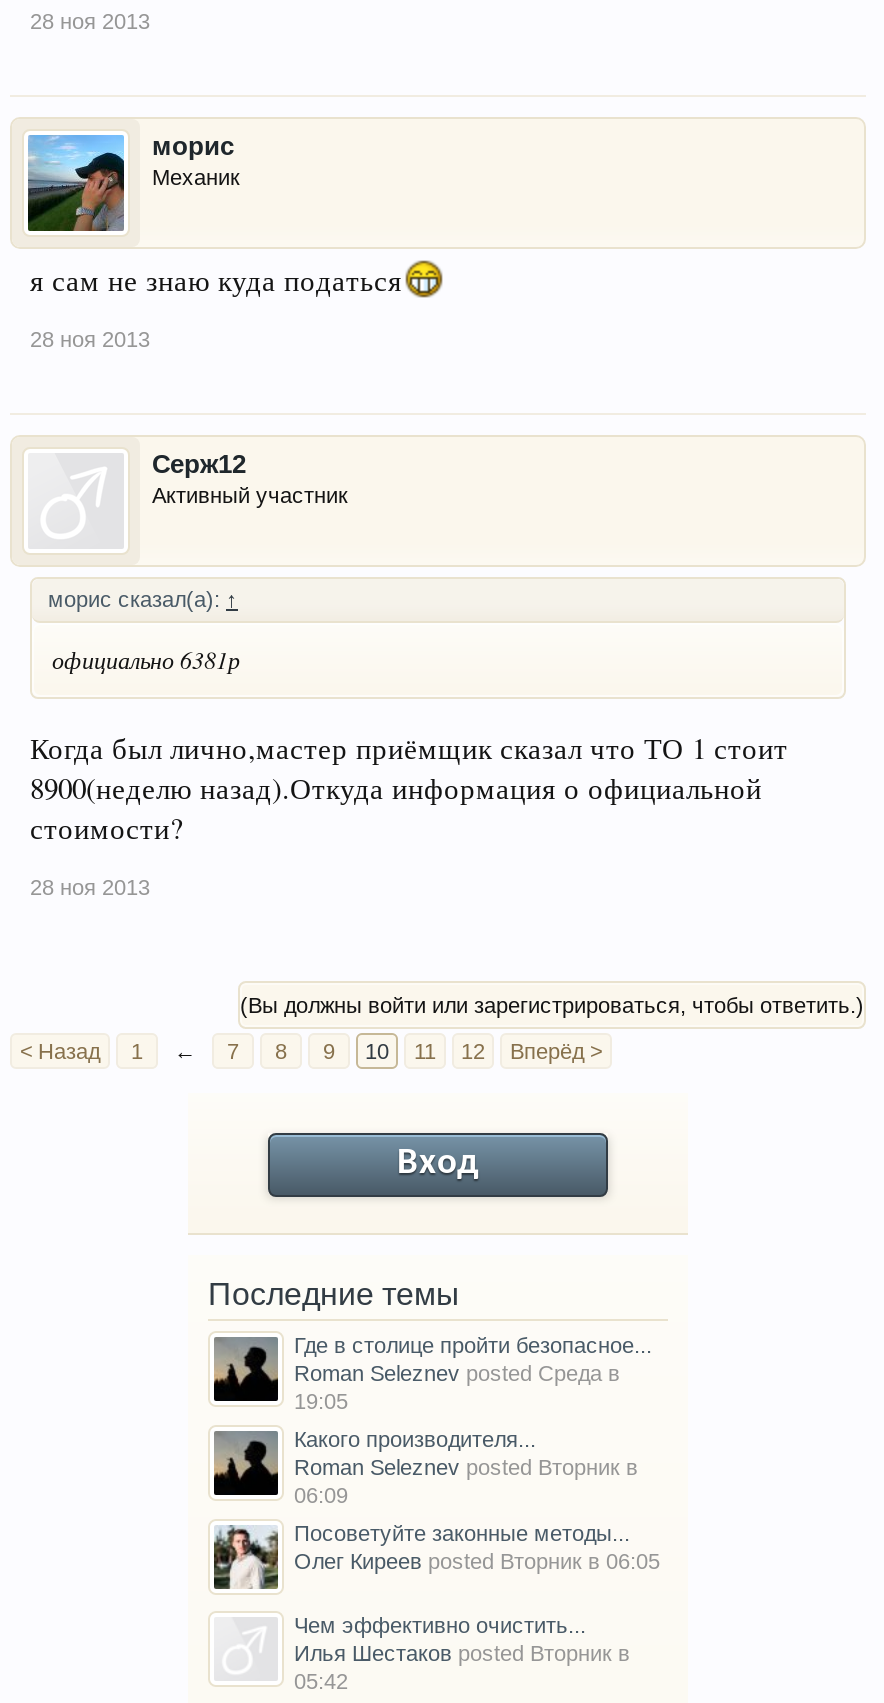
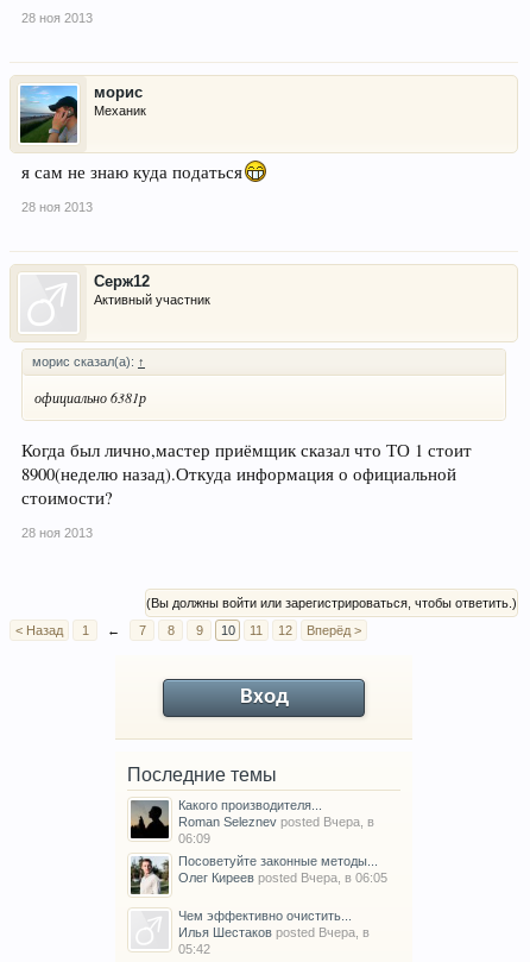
[294,1332,652,1412] Где в столице пройти безопасное... | Roman Seleznev posted Среда в | 19:05 -> none
[294,1454,638,1478] Roman Seleznev posted Вторник в -> [178,814,374,828] Roman Seleznev posted Вчера, в
[294,1548,660,1572] Олег Киреев posted Вторник в 06:05 -> [178,870,387,884] Олег Киреев posted Вчера, в 06:05
[294,1640,630,1664] Илья Шестаков posted Вторник в -> [178,925,370,939] Илья Шестаков posted Вчера, в

